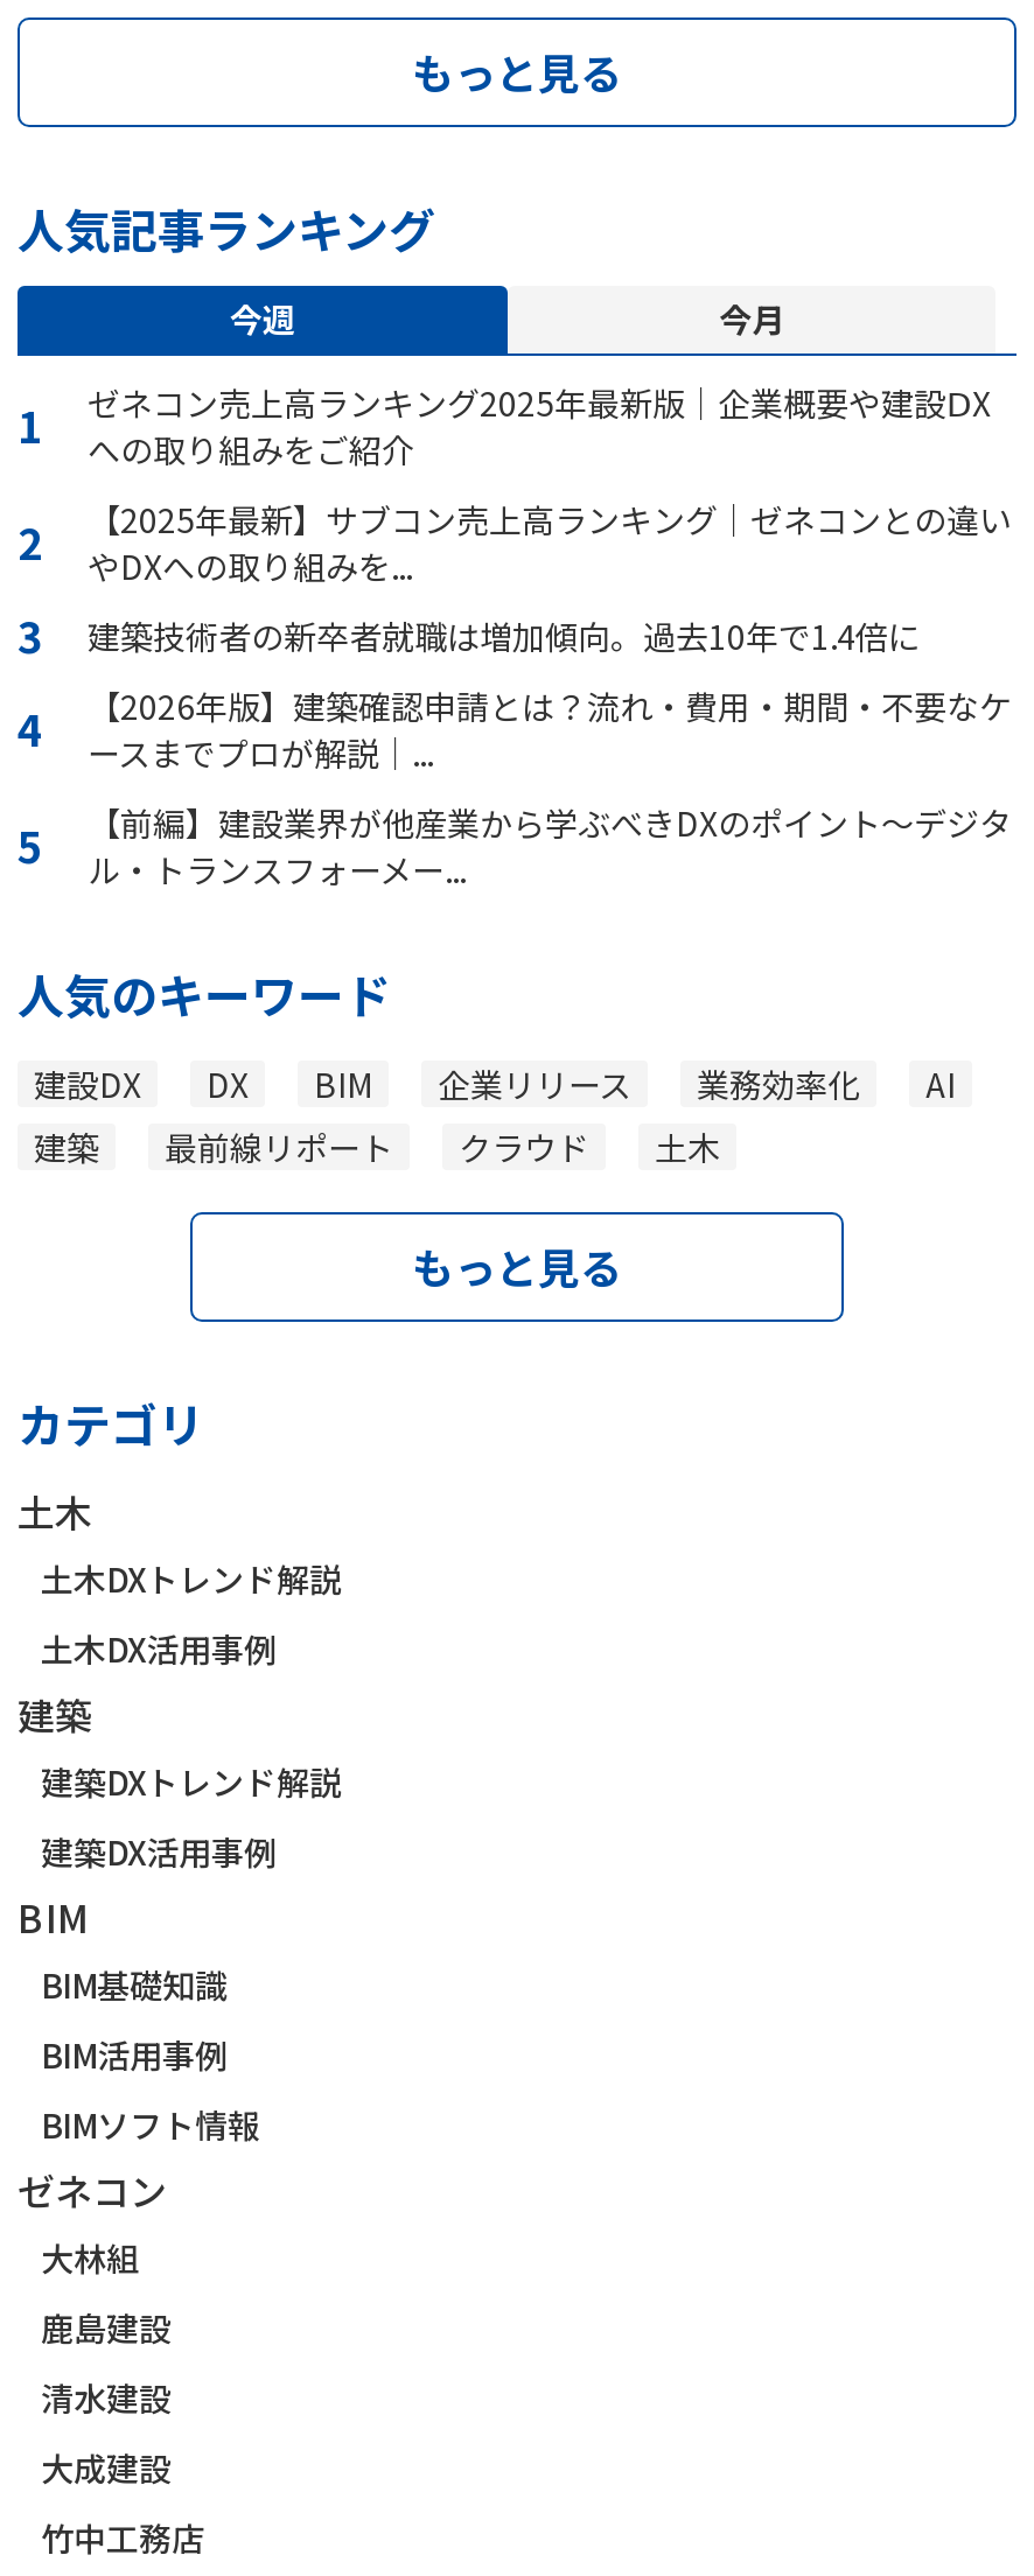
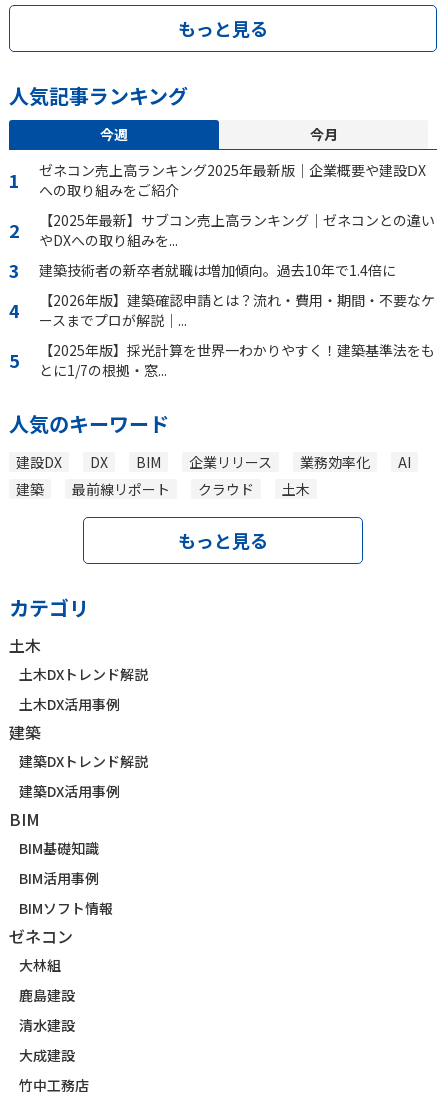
[88,800,1012,893] 【前編】建設業界が他産業から学ぶべきDXのポイント～デジタ | ル・トランスフォーメー... -> [39,340,435,380] 【2025年版】採光計算を世界一わかりやすく！建築基準法をも | とに1/7の根拠・窓...

